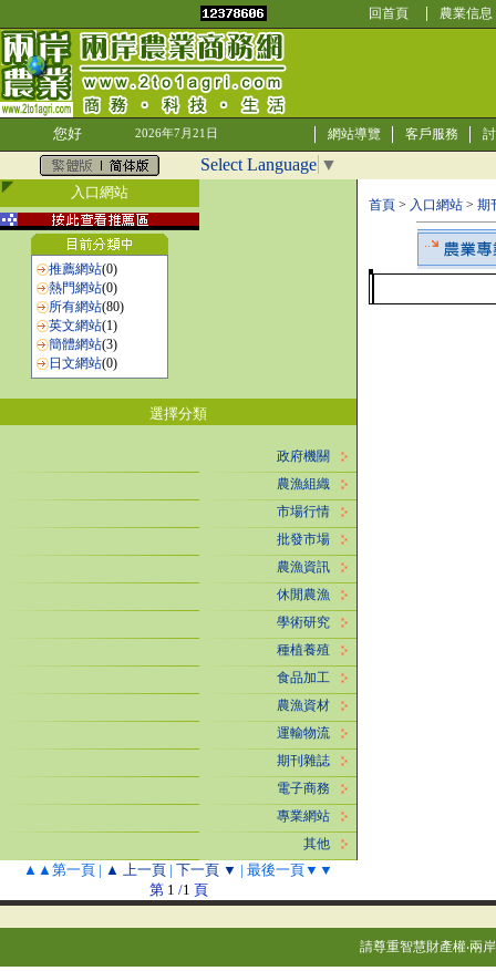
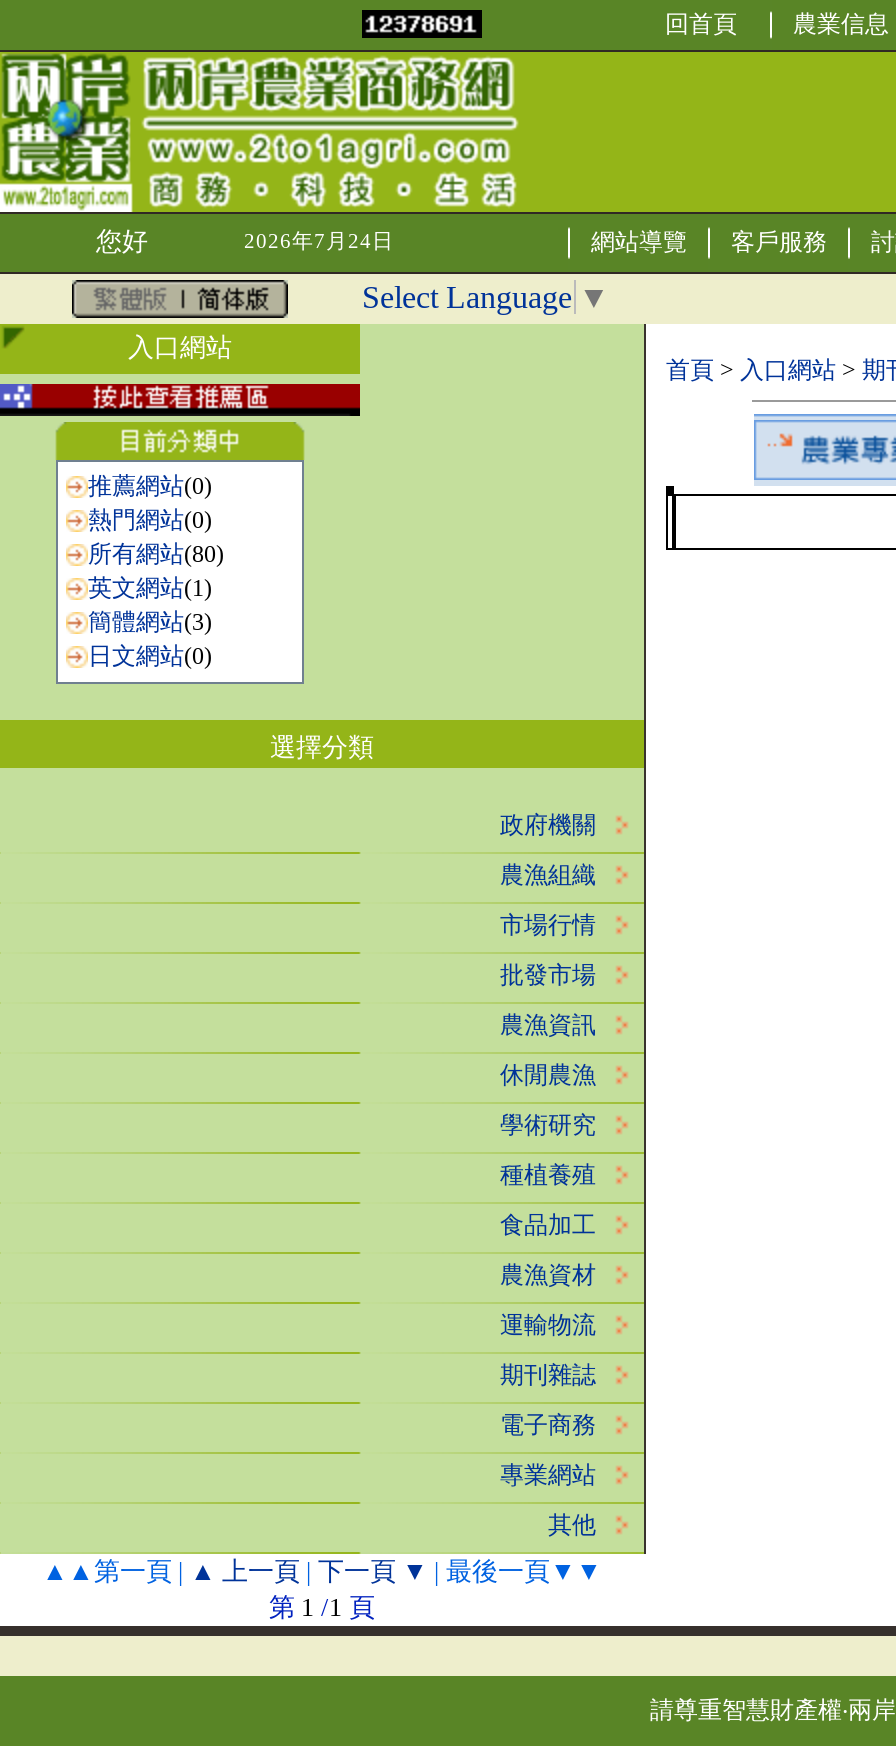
[135,127,218,140] 2026年7月21日 -> [244,230,394,252] 2026年7月24日

